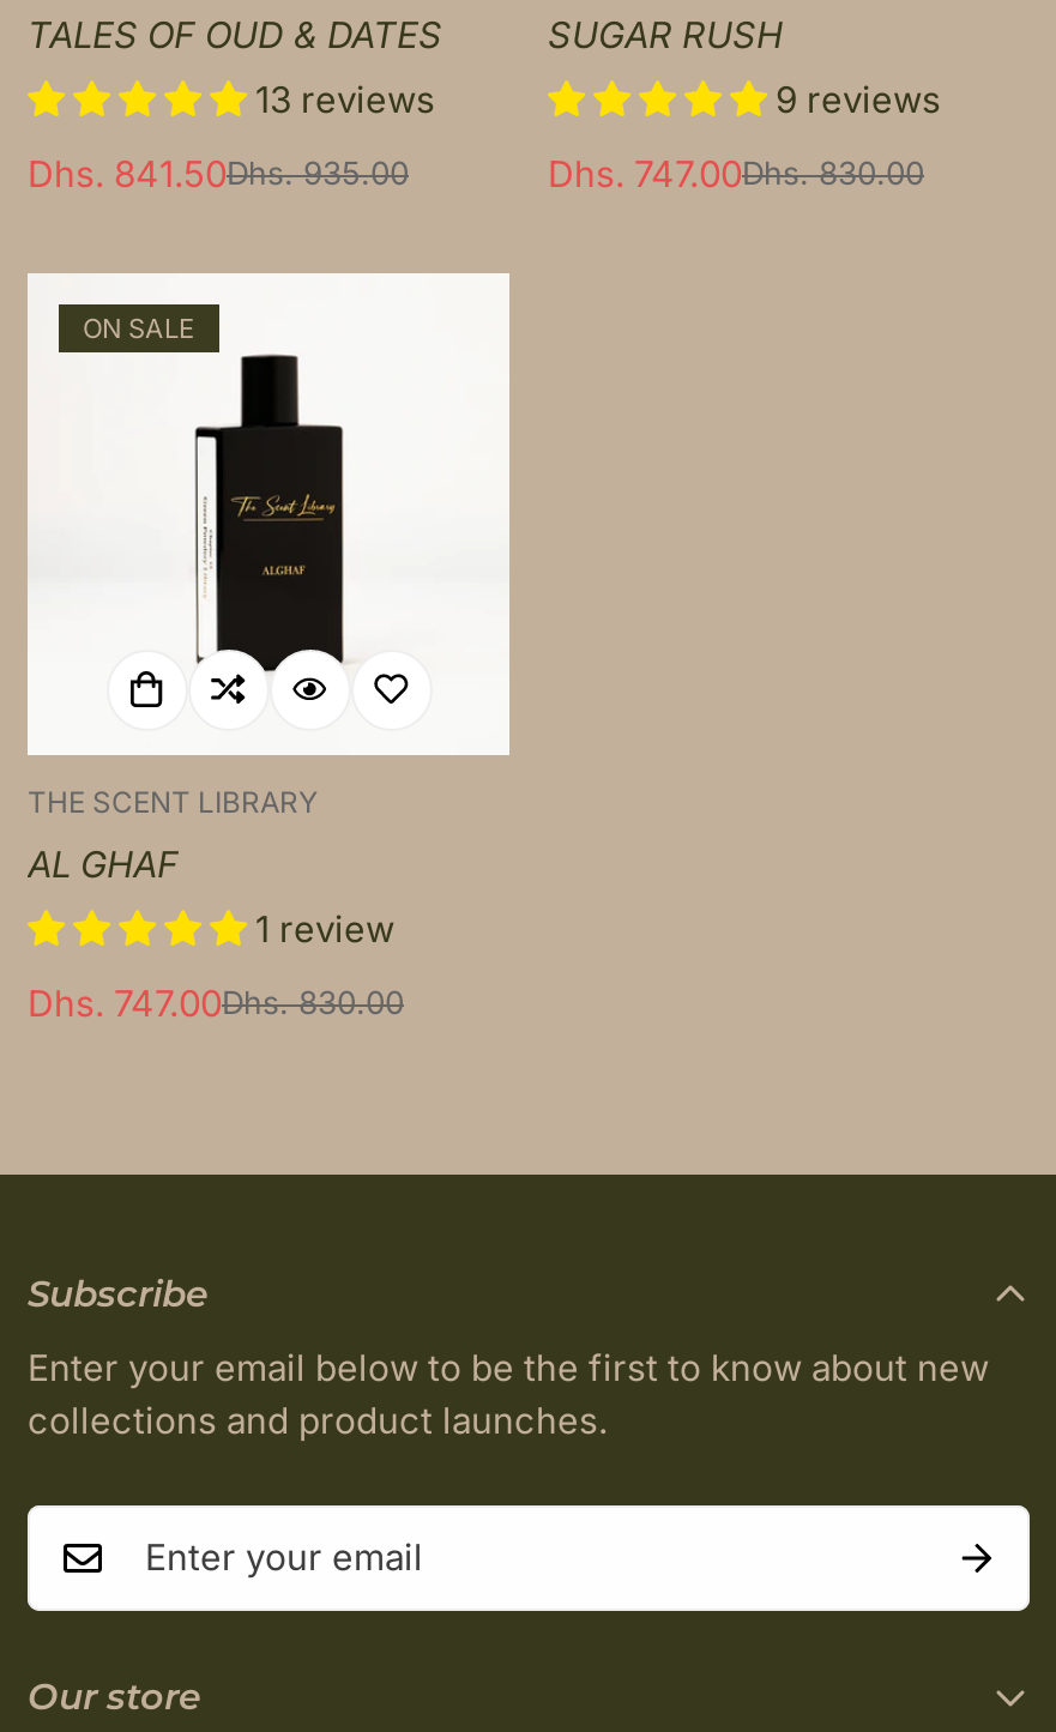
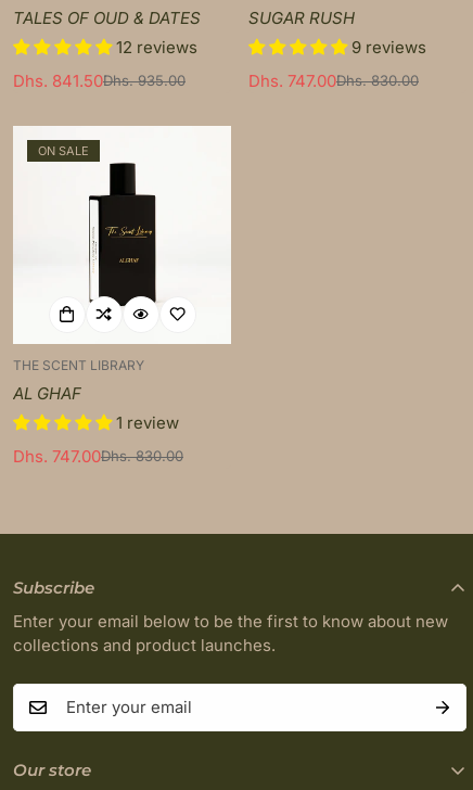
[255,76,435,122] 13 reviews -> [116,37,197,57] 12 reviews

